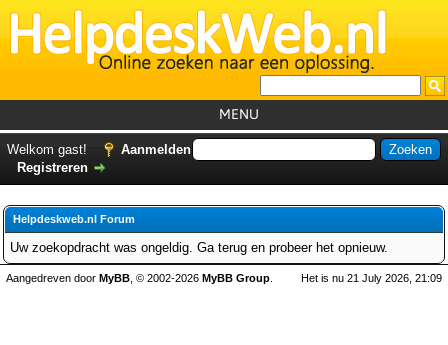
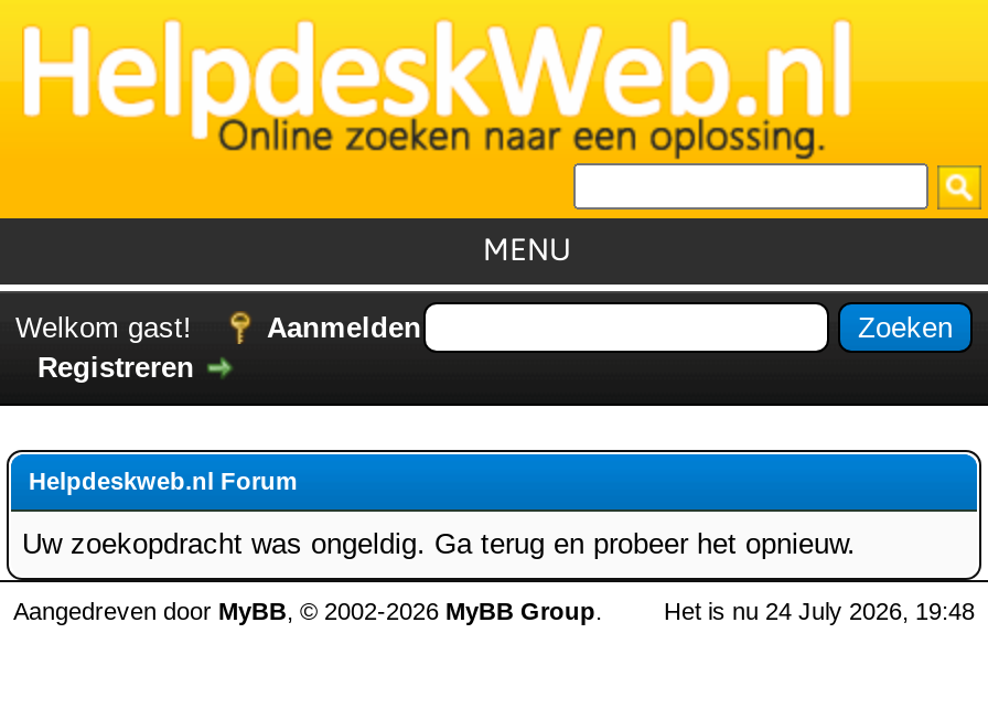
[301,272,442,284] Het is nu 21 July 2026, 21:09 -> [664,598,975,624] Het is nu 24 July 2026, 19:48

